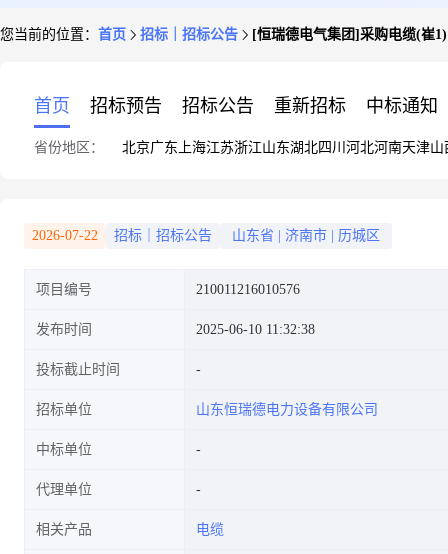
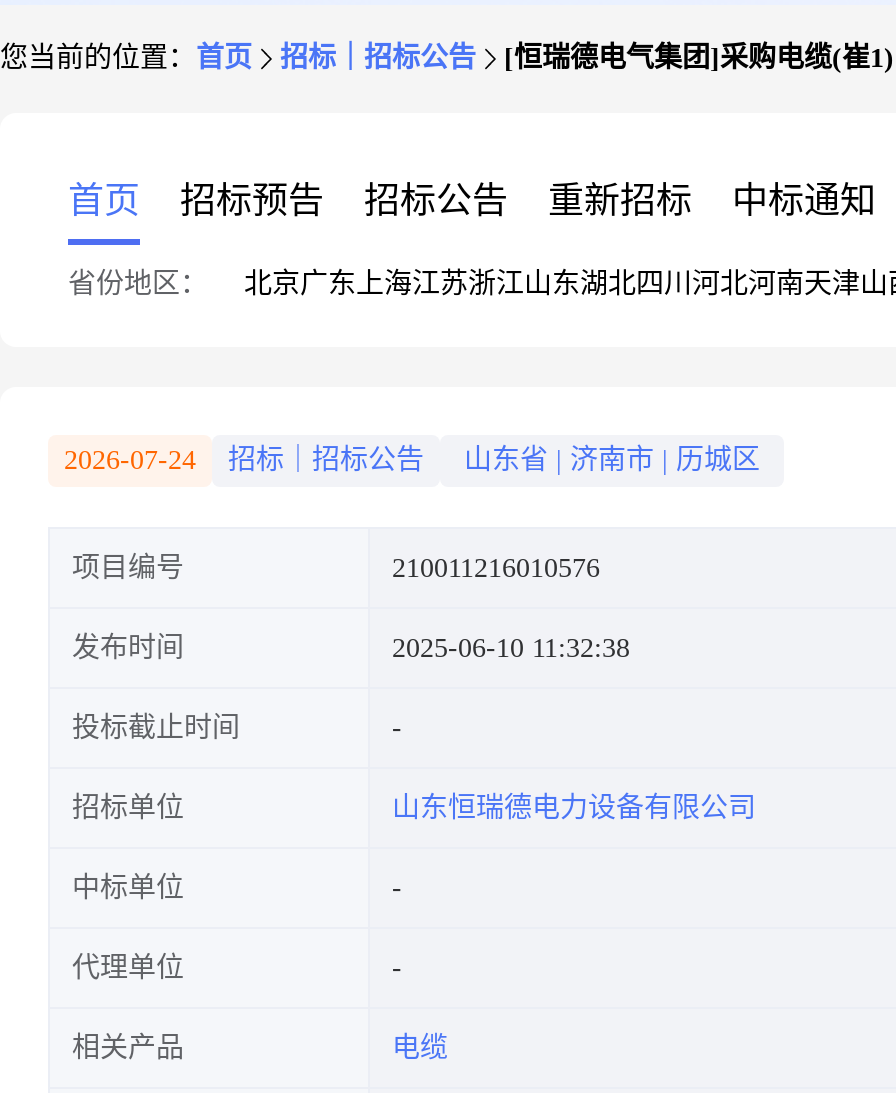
[32,228,98,243] 2026-07-22 -> [64,445,196,475] 2026-07-24

